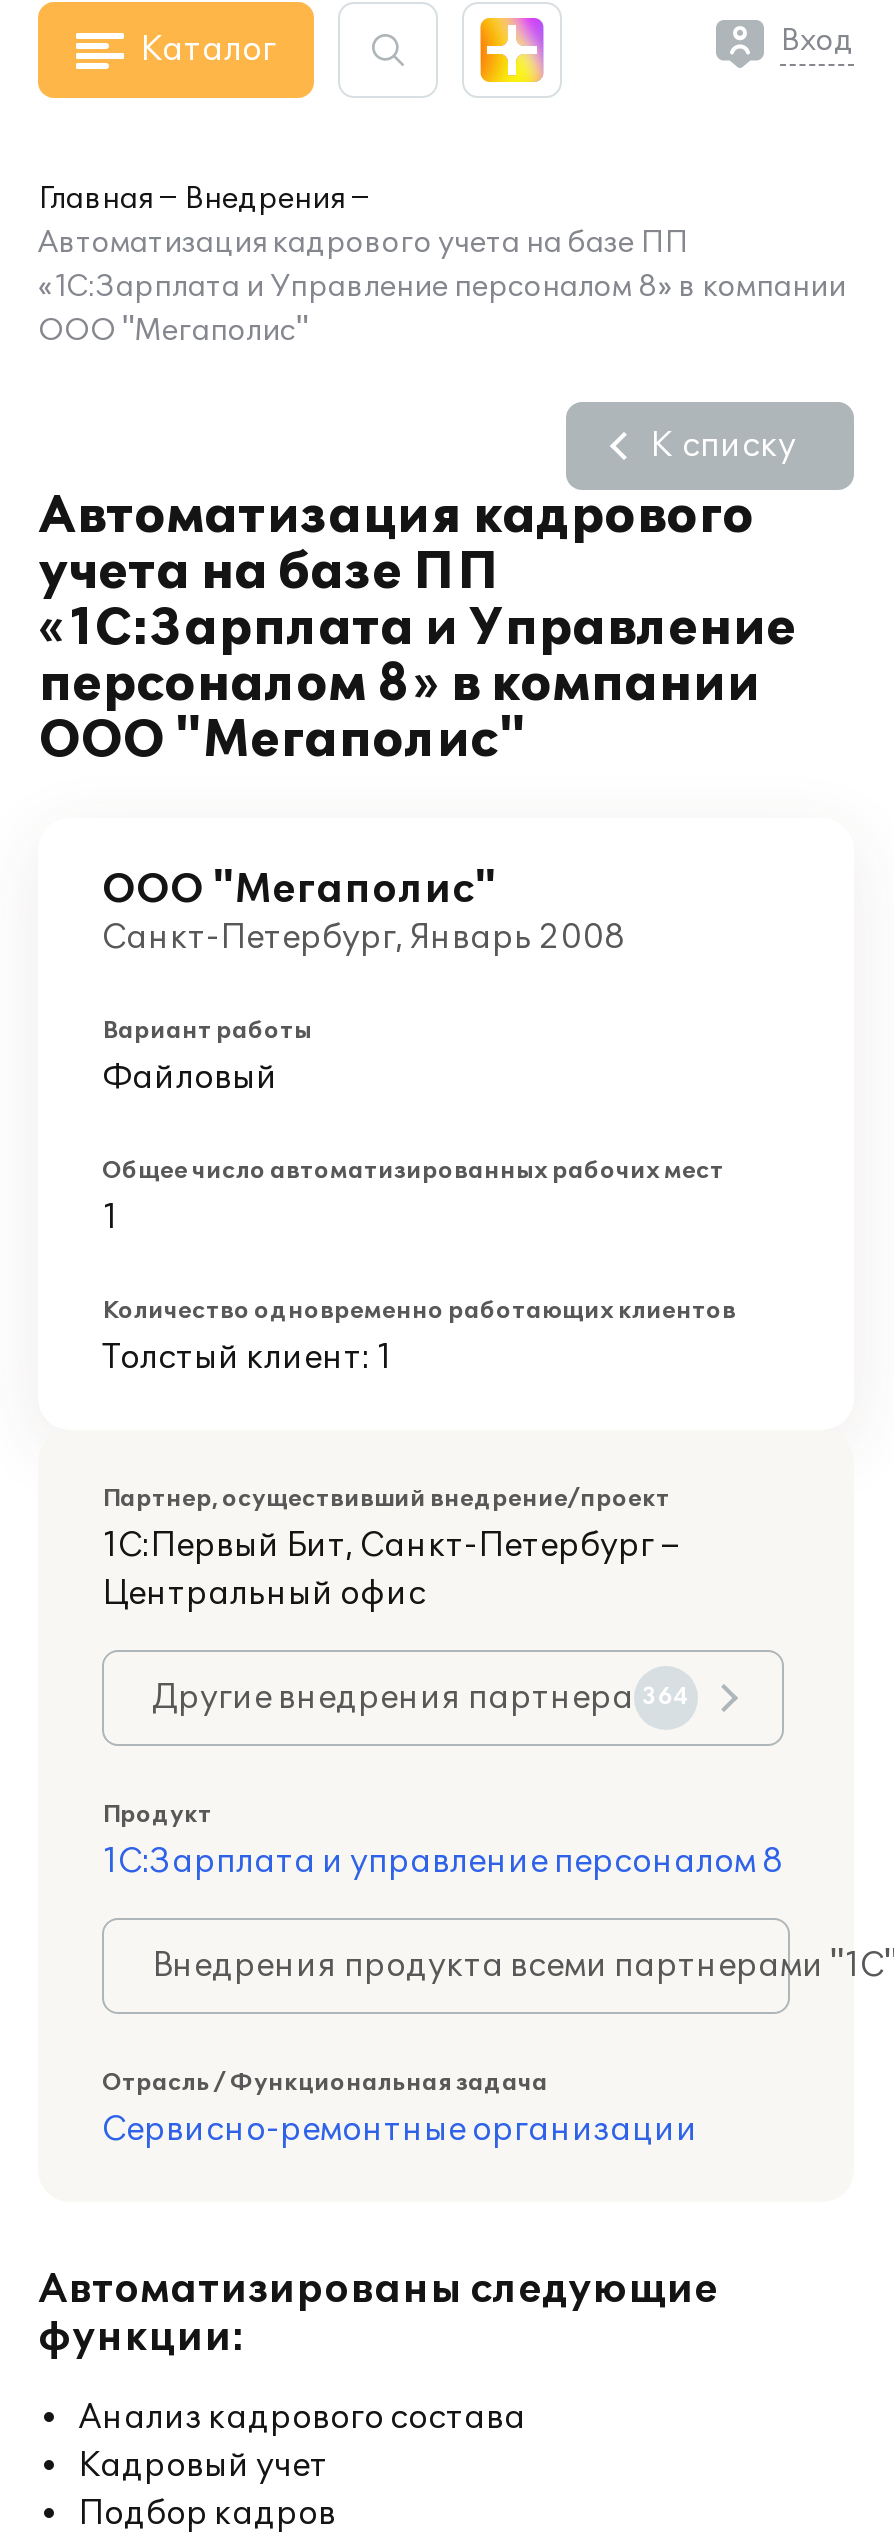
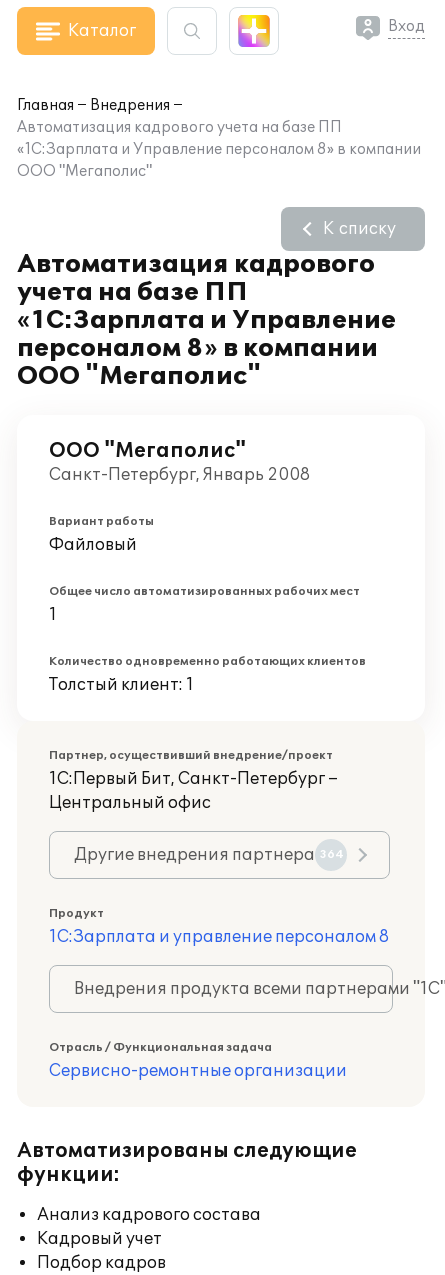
[478,16,546,84] [image] -> [237,14,271,48] [image]

